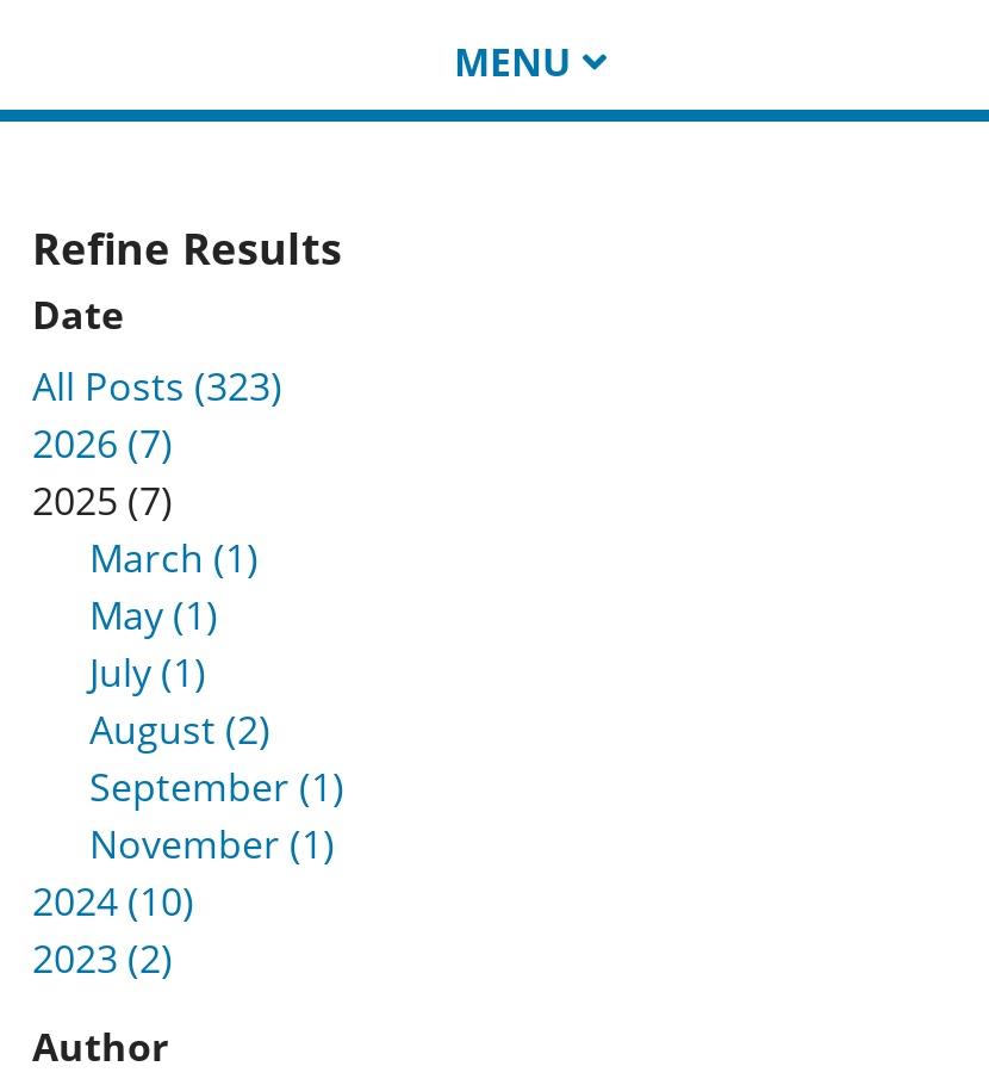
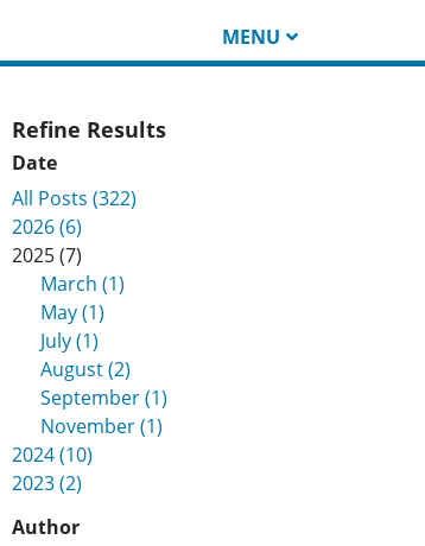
[32,361,282,413] All Posts (323) -> [12,185,137,212] All Posts (322)
[32,418,173,470] 2026 (7) -> [12,214,82,240] 2026 (6)

